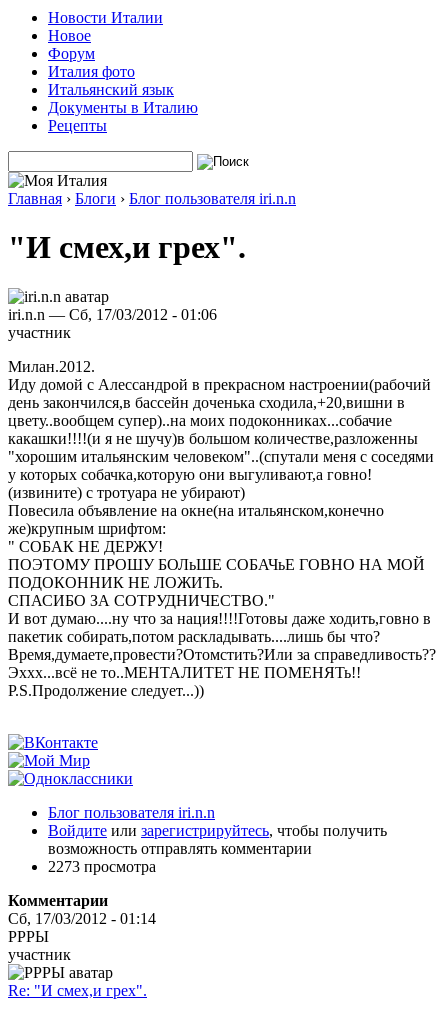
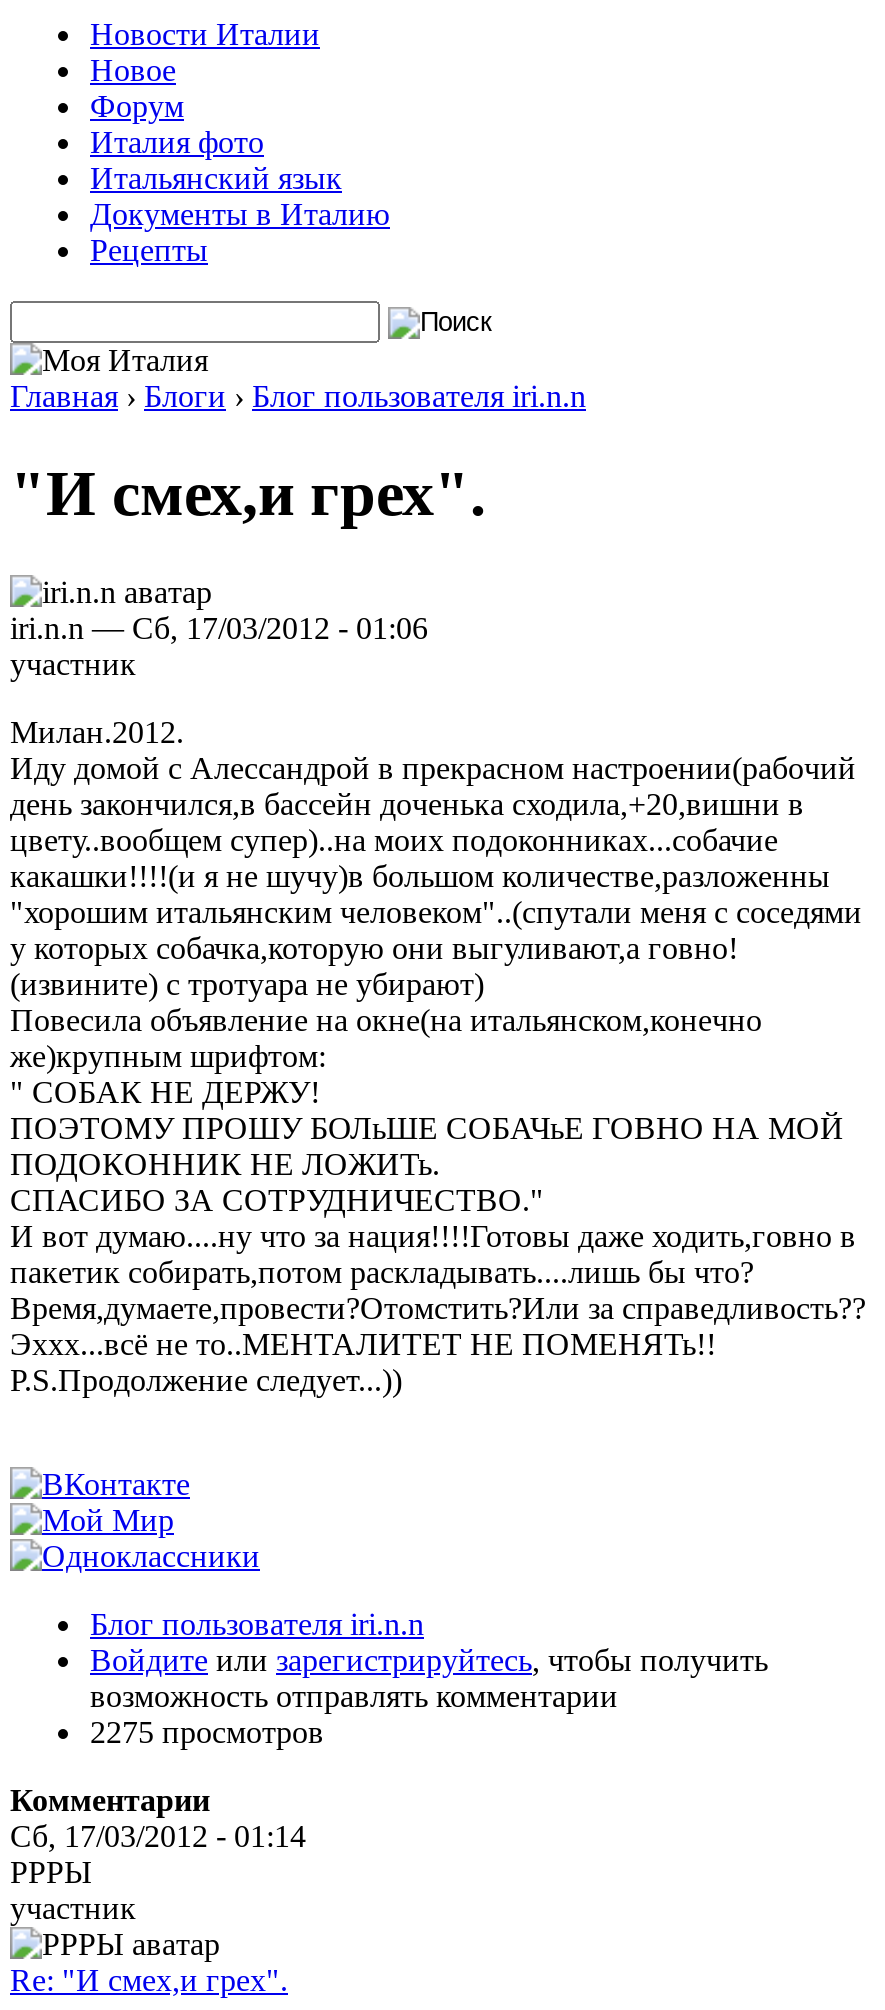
[48,858,156,875] 2273 просмотра -> [90,1715,324,1749] 2275 просмотров

